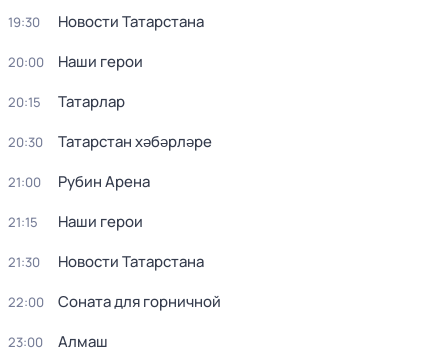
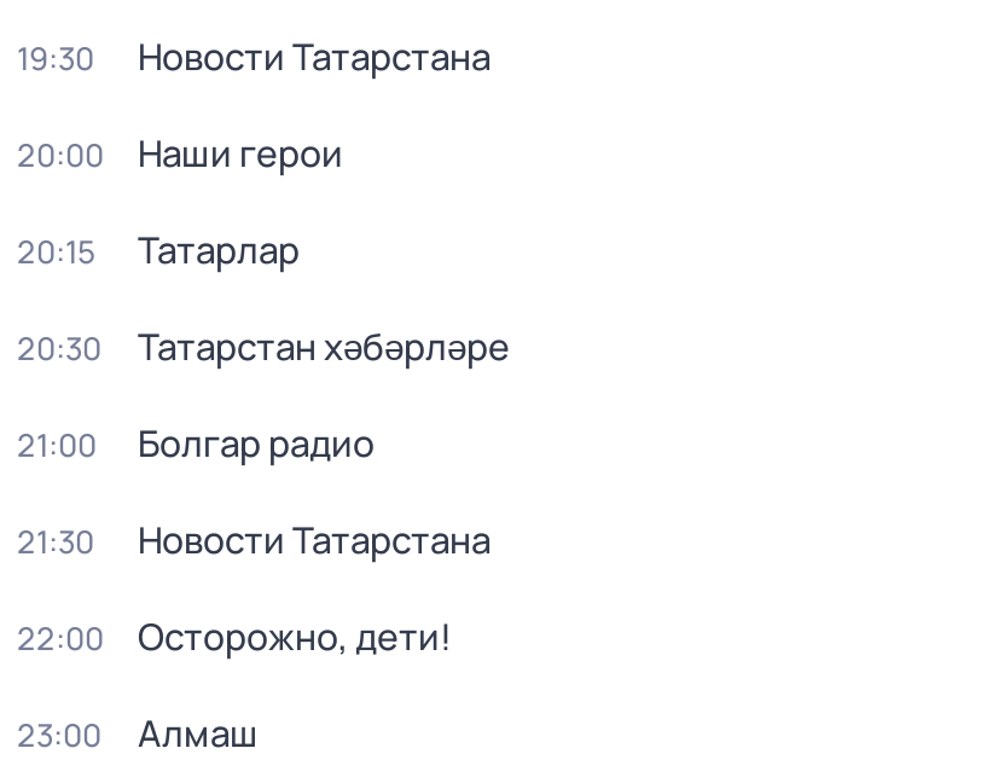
[8,171,150,232] Рубин Арена | 21:15 | Наши герои -> [138,418,375,469] Болгар радио
[58,291,221,312] Соната для горничной -> [138,611,452,662] Осторожно, дети!

